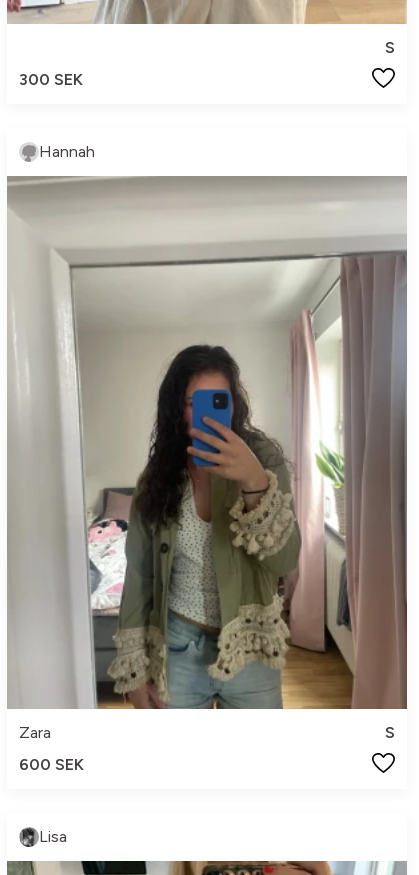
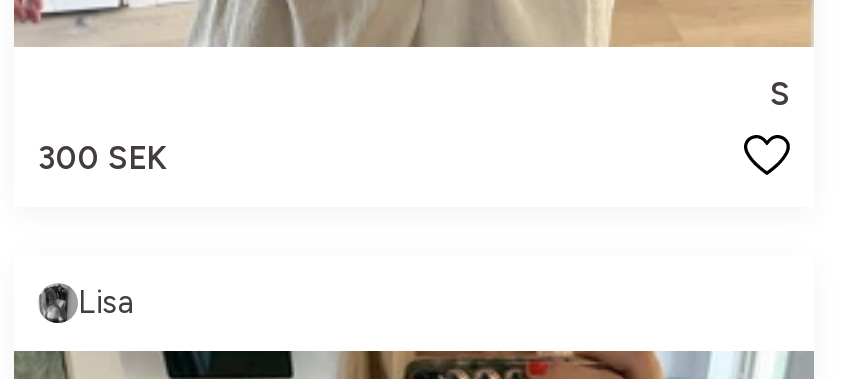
[39,142,95,161] Hannah -> none
[8,175,407,774] [image] | Zara | S | 600 SEK -> none

